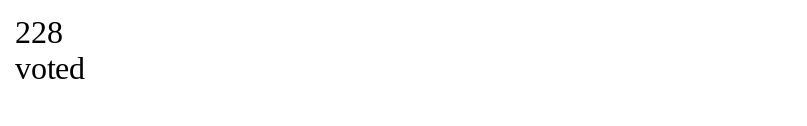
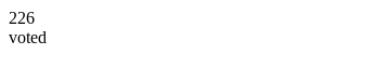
[15,15,63,49] 228 -> [9,9,35,27] 226

